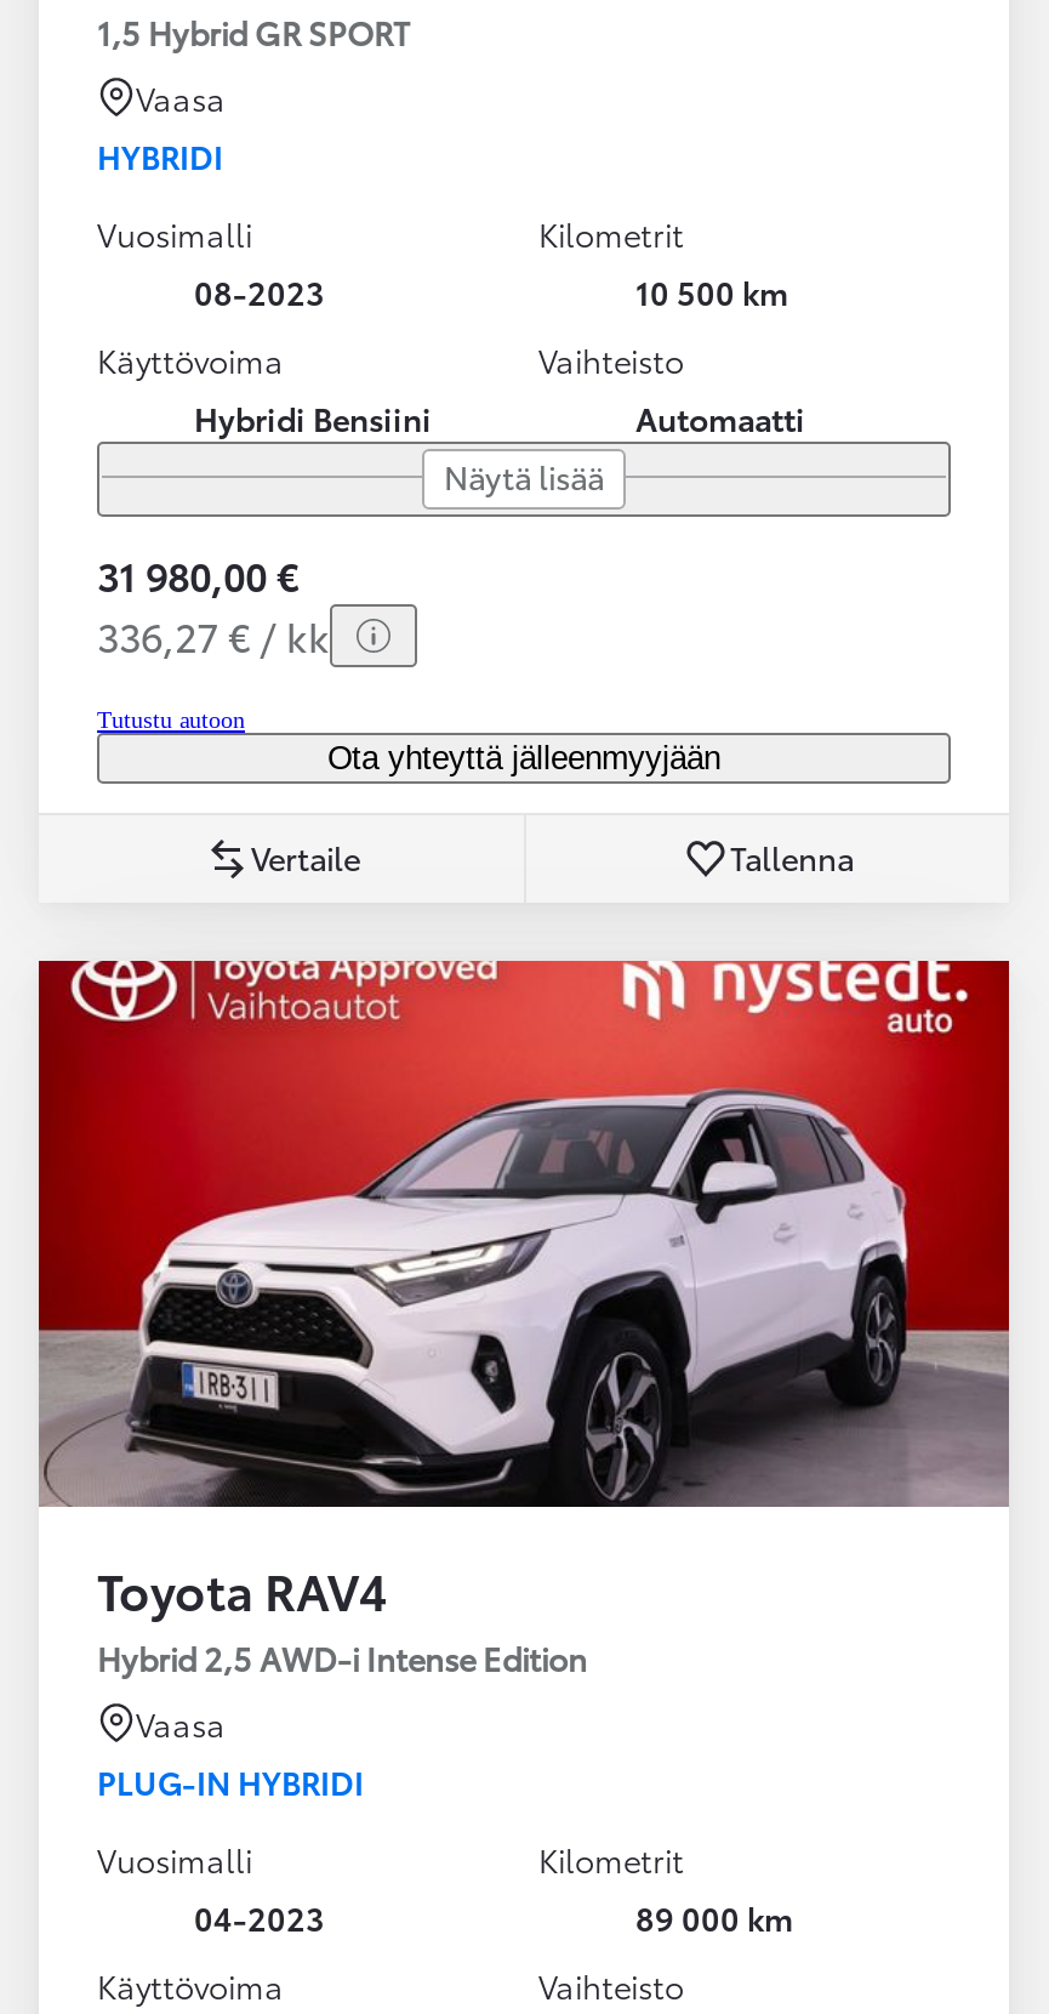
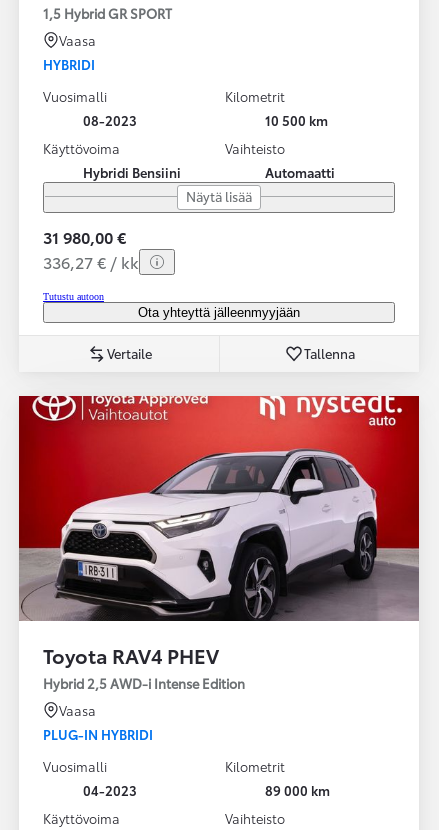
[97,1555,388,1623] Toyota RAV4 -> [43,641,219,669] Toyota RAV4 PHEV

